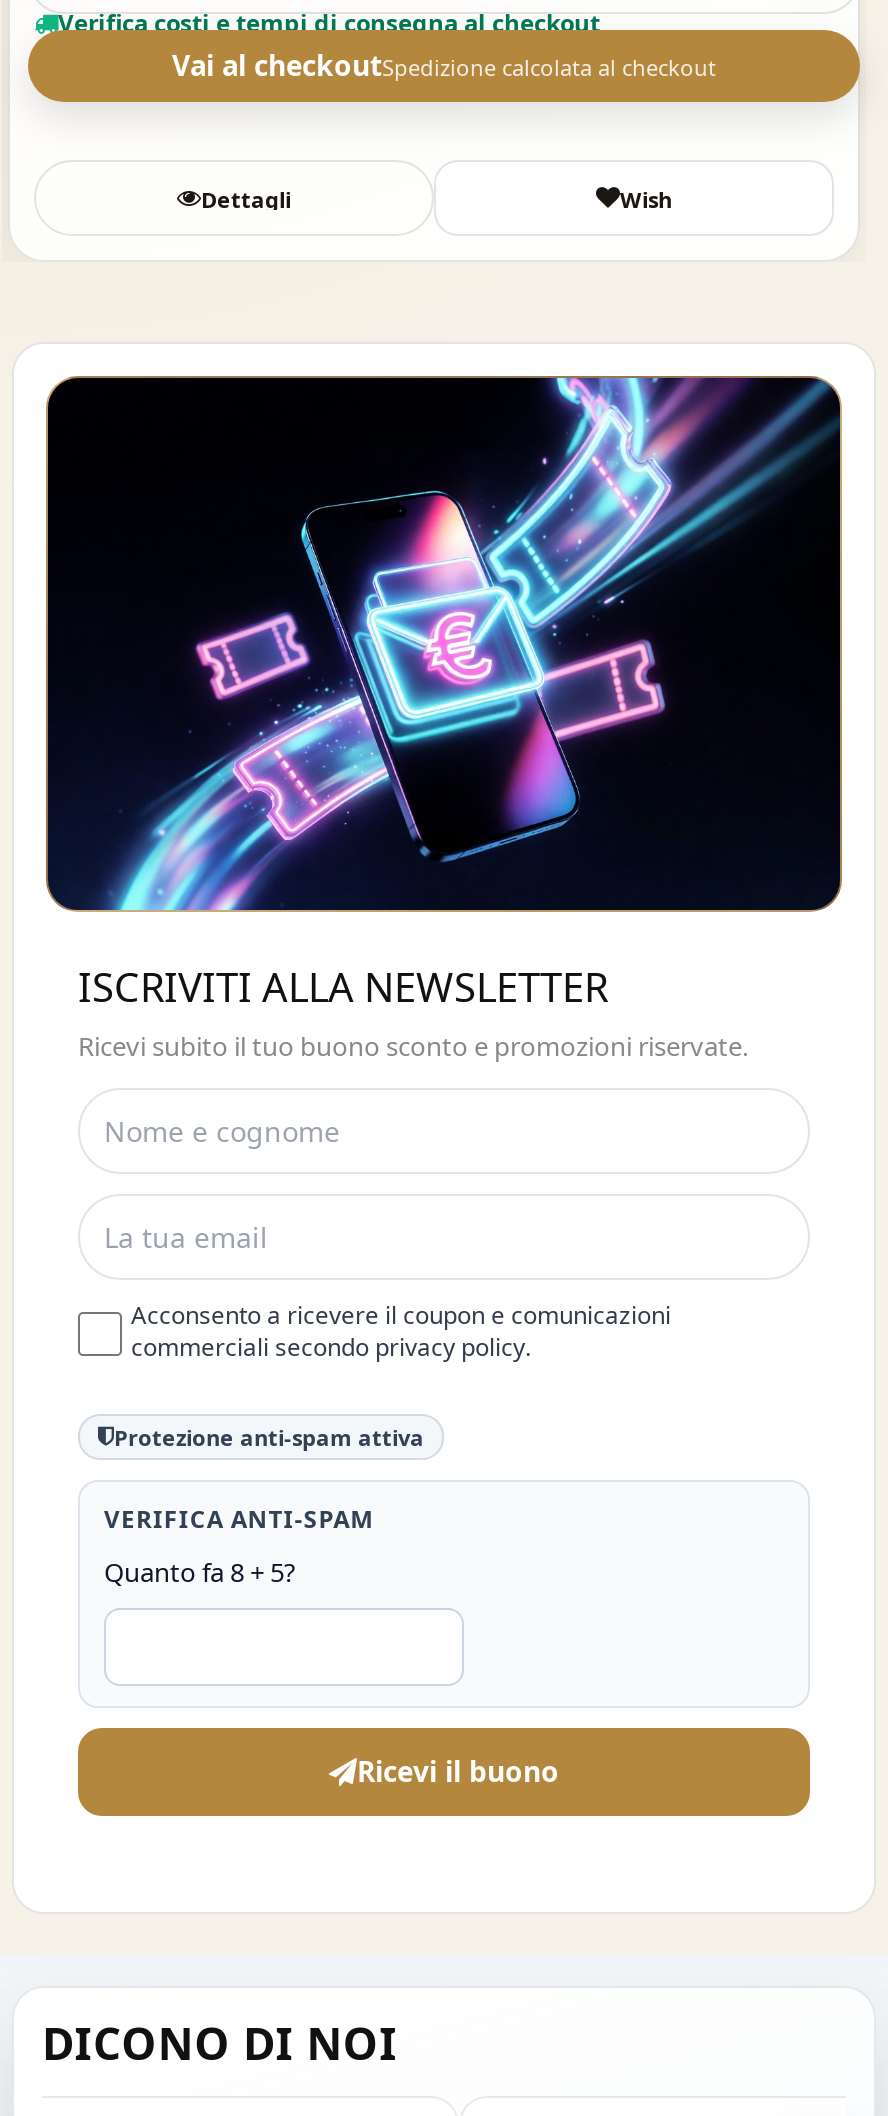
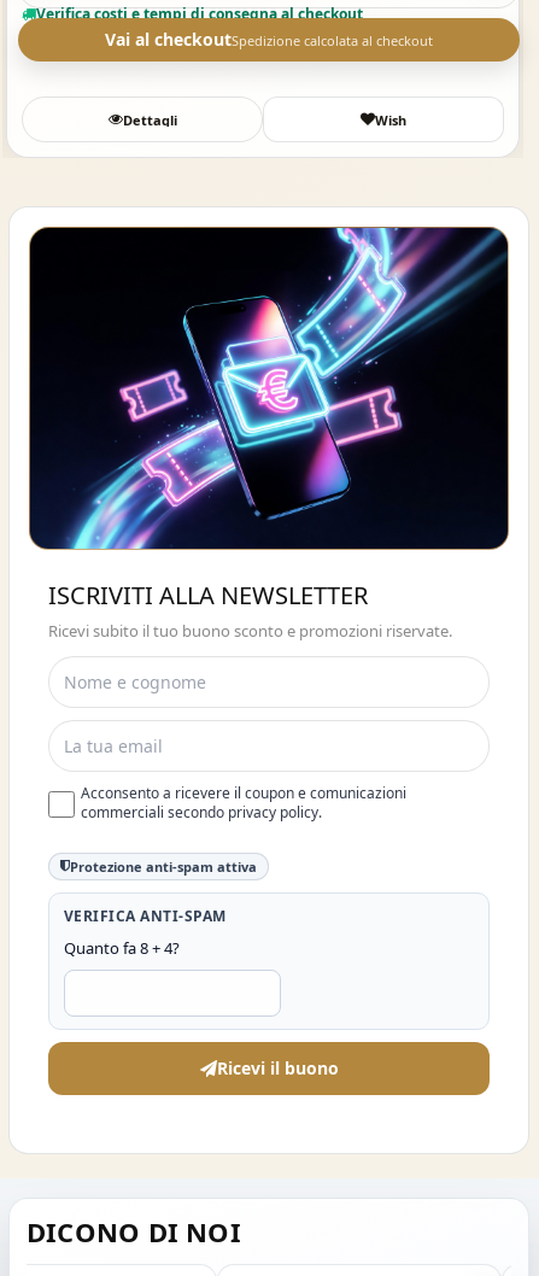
[104,1554,296,1590] Quanto fa 8 + 5? -> [64,937,180,959] Quanto fa 8 + 4?

